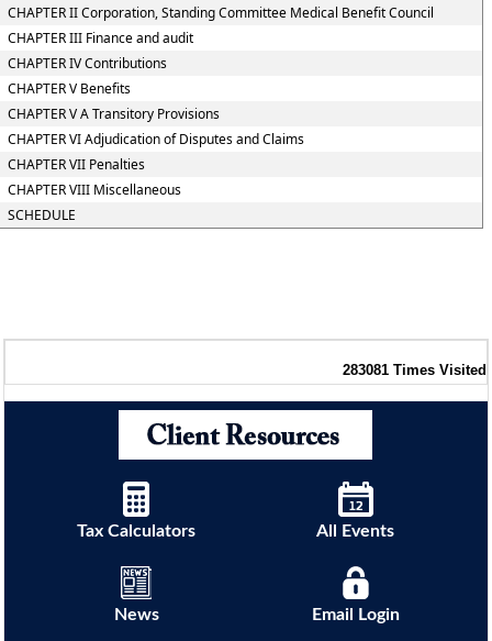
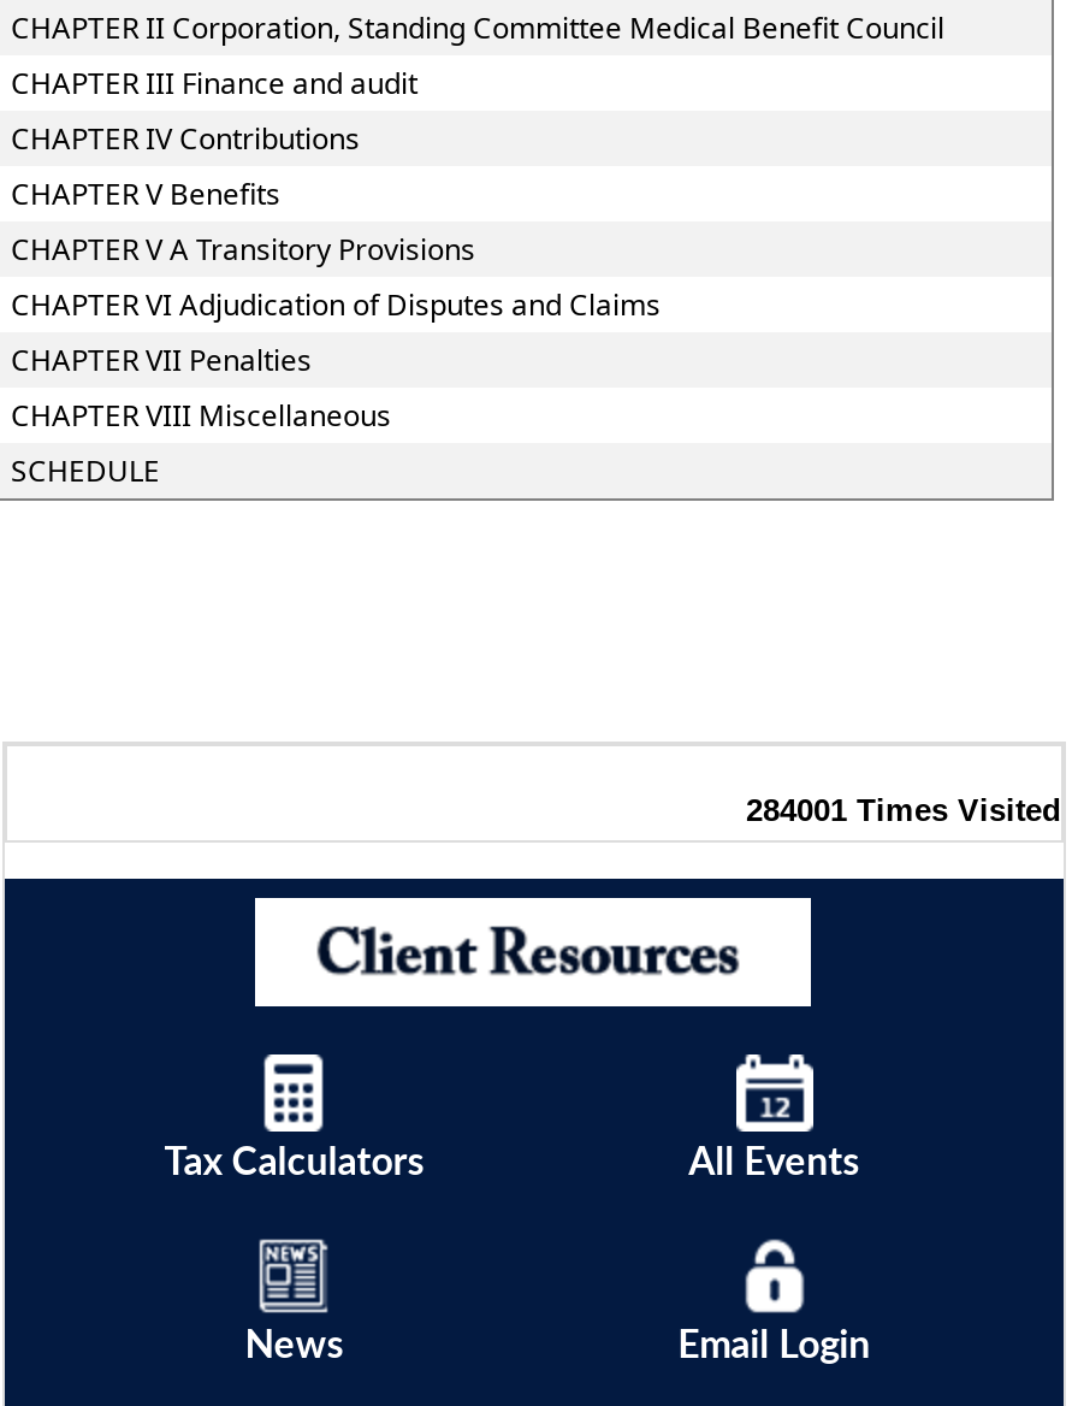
[343,362,487,378] 283081 Times Visited -> [746,792,1061,828] 284001 Times Visited

